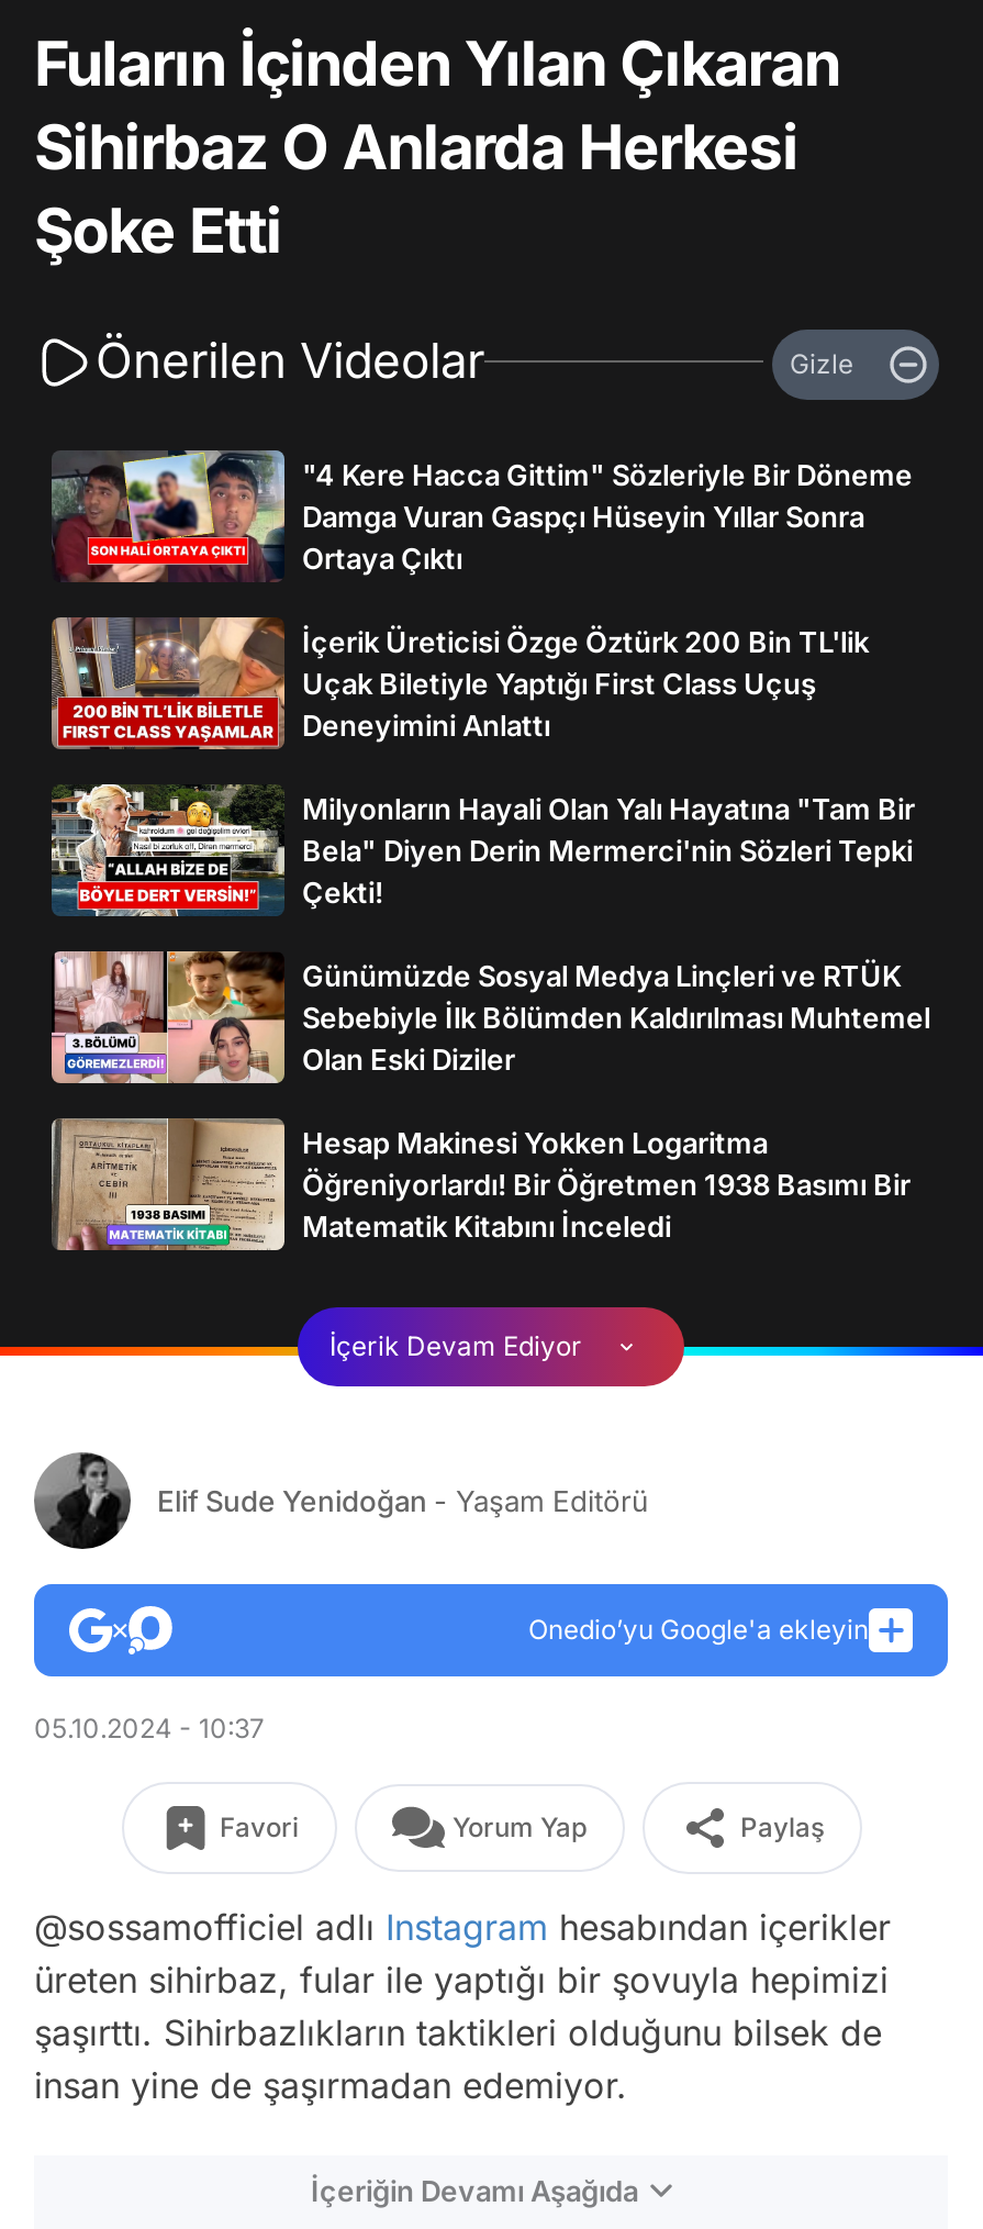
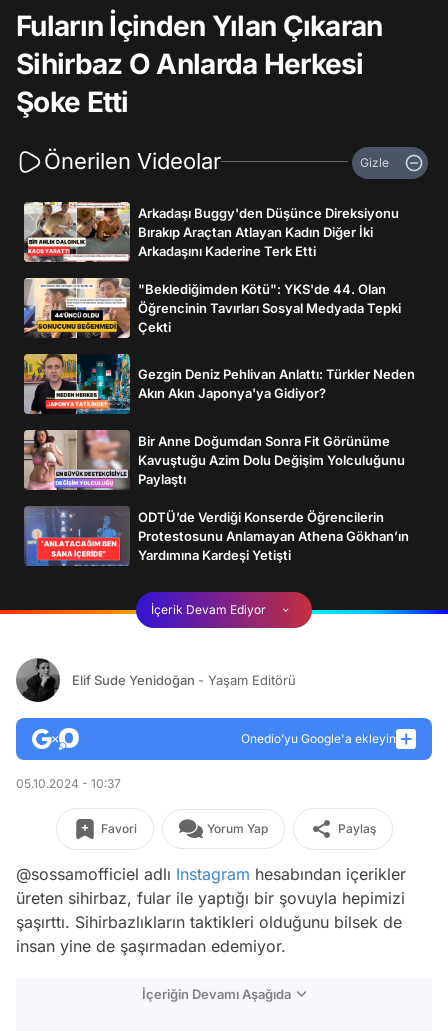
[52,448,913,582] [image] | "4 Kere Hacca Gittim" Sözleriyle Bir Döneme | Damga Vuran Gaspçı Hüseyin Yıllar Sonra | Ortaya Çıktı -> [23,201,399,263] [image] | Arkadaşı Buggy'den Düşünce Direksiyonu | Bırakıp Araçtan Atlayan Kadın Diğer İki | Arkadaşını Kaderine Terk Etti
[52,617,869,751] [image] | İçerik Üreticisi Özge Öztürk 200 Bin TL'lik | Uçak Biletiyle Yaptığı First Class Uçuş | Deneyimini Anlattı -> [23,277,401,339] [image] | "Beklediğimden Kötü": YKS'de 44. Olan | Öğrencinin Tavırları Sosyal Medyada Tepki | Çekti
[52,782,915,918] [image] | Milyonların Hayali Olan Yalı Hayatına "Tam Bir | Bela" Diyen Derin Mermerci'nin Sözleri Tepki | Çekti! -> [23,353,415,415] [image] | Gezgin Deniz Pehlivan Anlattı: Türkler Neden | Akın Akın Japonya'ya Gidiyor?
[52,951,930,1085] [image] | Günümüzde Sosyal Medya Linçleri ve RTÜK | Sebebiyle İlk Bölümden Kaldırılması Muhtemel | Olan Eski Diziler -> [23,429,405,491] [image] | Bir Anne Doğumdan Sonra Fit Görünüme | Kavuştuğu Azim Dolu Değişim Yolculuğunu | Paylaştı
[52,1118,911,1252] [image] | Hesap Makinesi Yokken Logaritma | Öğreniyorlardı! Bir Öğretmen 1938 Basımı Bir | Matematik Kitabını İnceledi -> [25,506,409,567] [image] | ODTÜ’de Verdiği Konserde Öğrencilerin | Protestosunu Anlamayan Athena Gökhan’ın | Yardımına Kardeşi Yetişti

